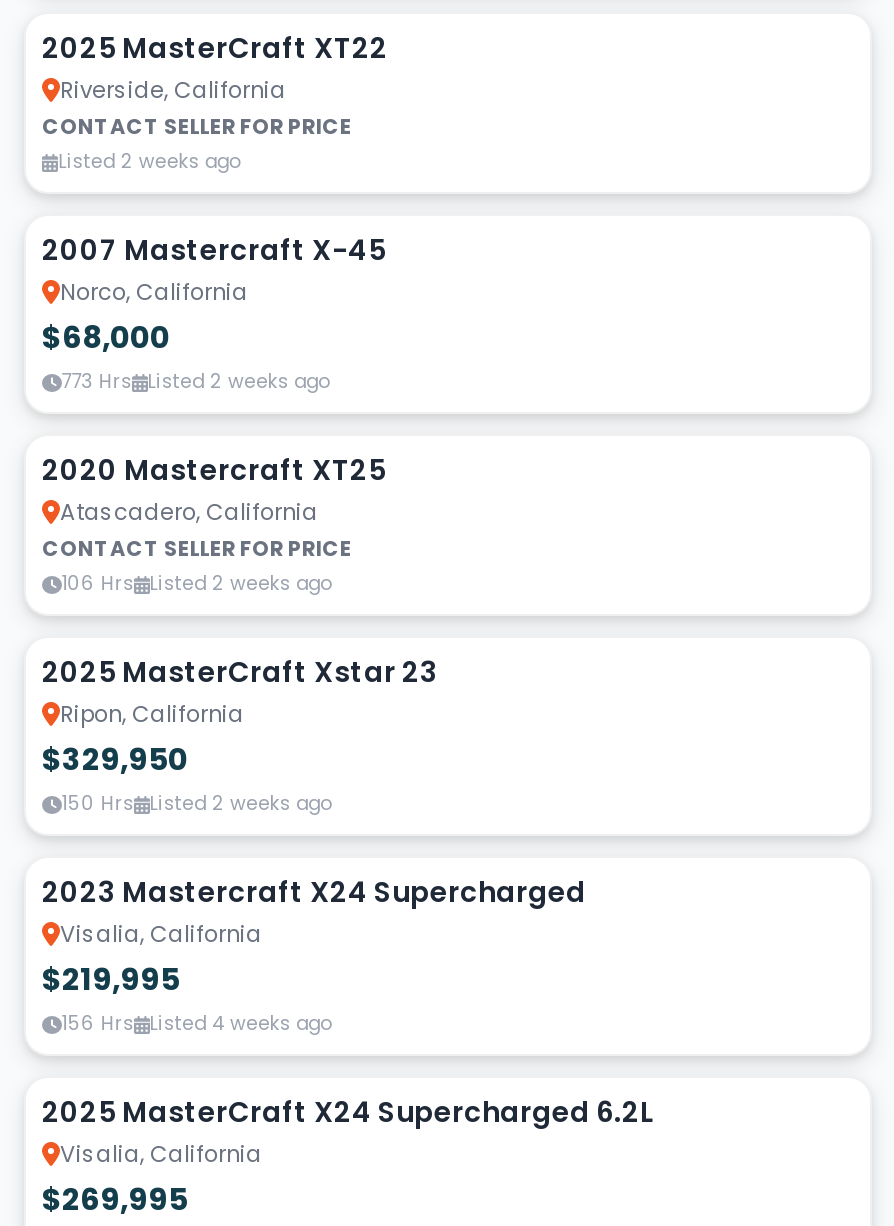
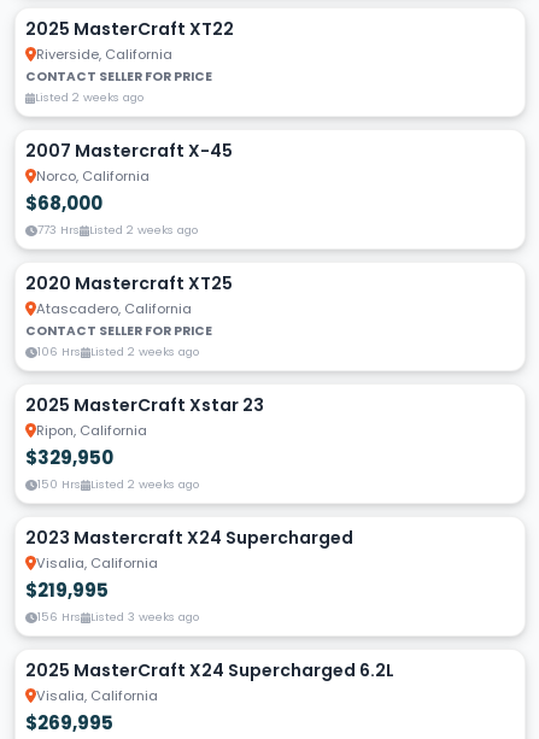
[150,1011,330,1037] Listed 4 weeks ago -> [90,609,199,625] Listed 3 weeks ago

